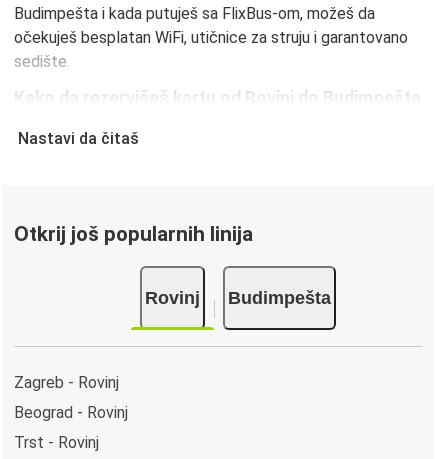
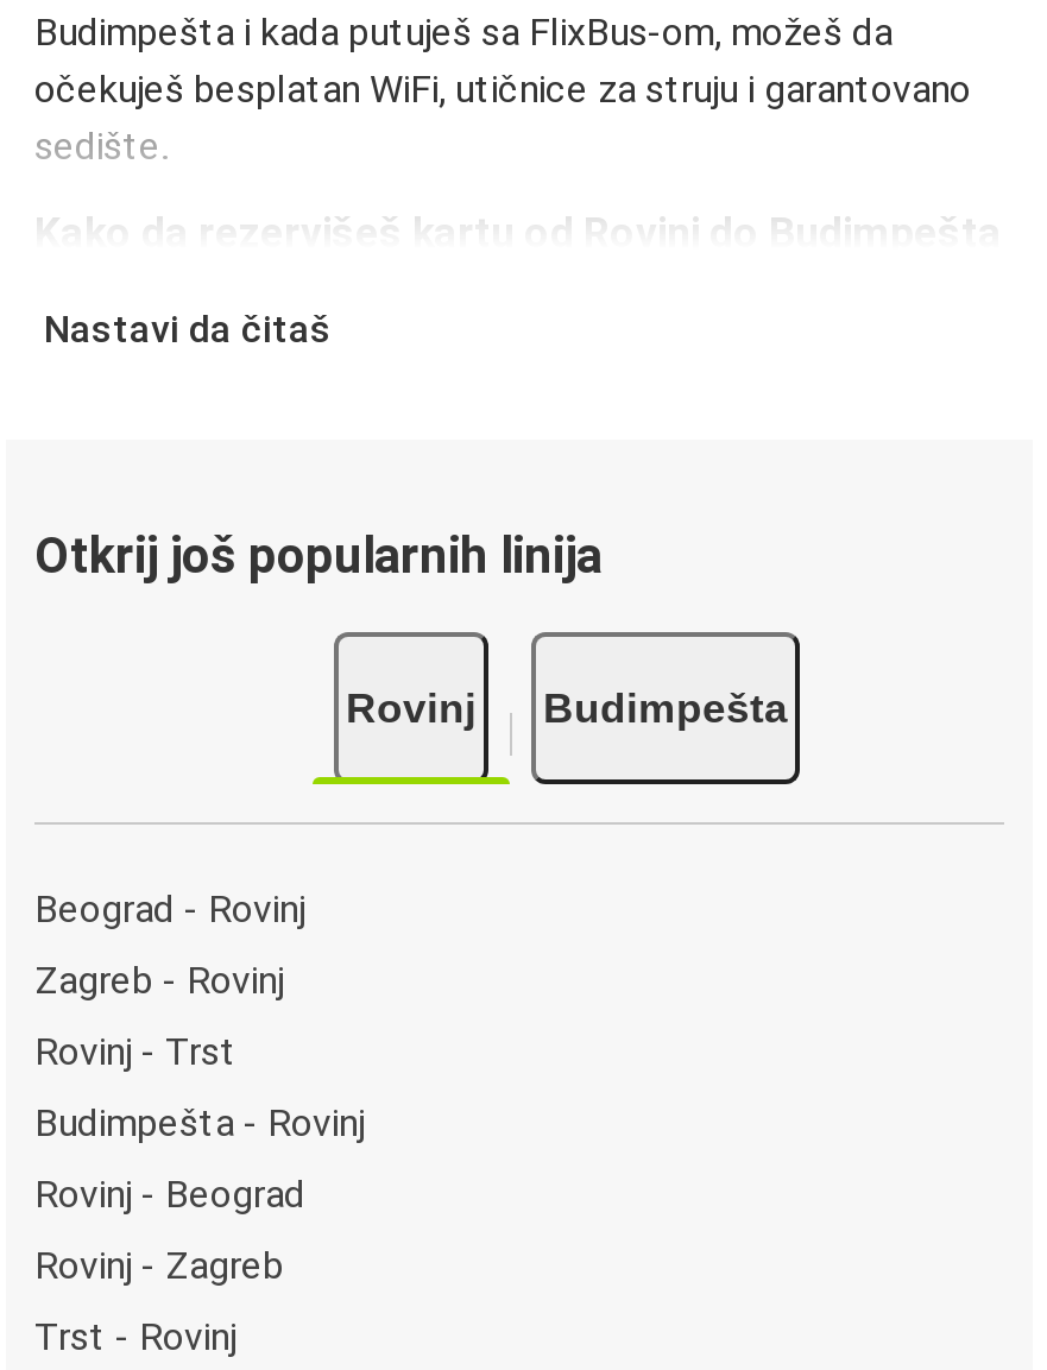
none -> [34,1028,365,1287] Rovinj - Trst | Budimpešta - Rovinj | Rovinj - Beograd | Rovinj - Zagreb
moved [14,402,128,421] -> [34,885,305,930]: Beograd - Rovinj

